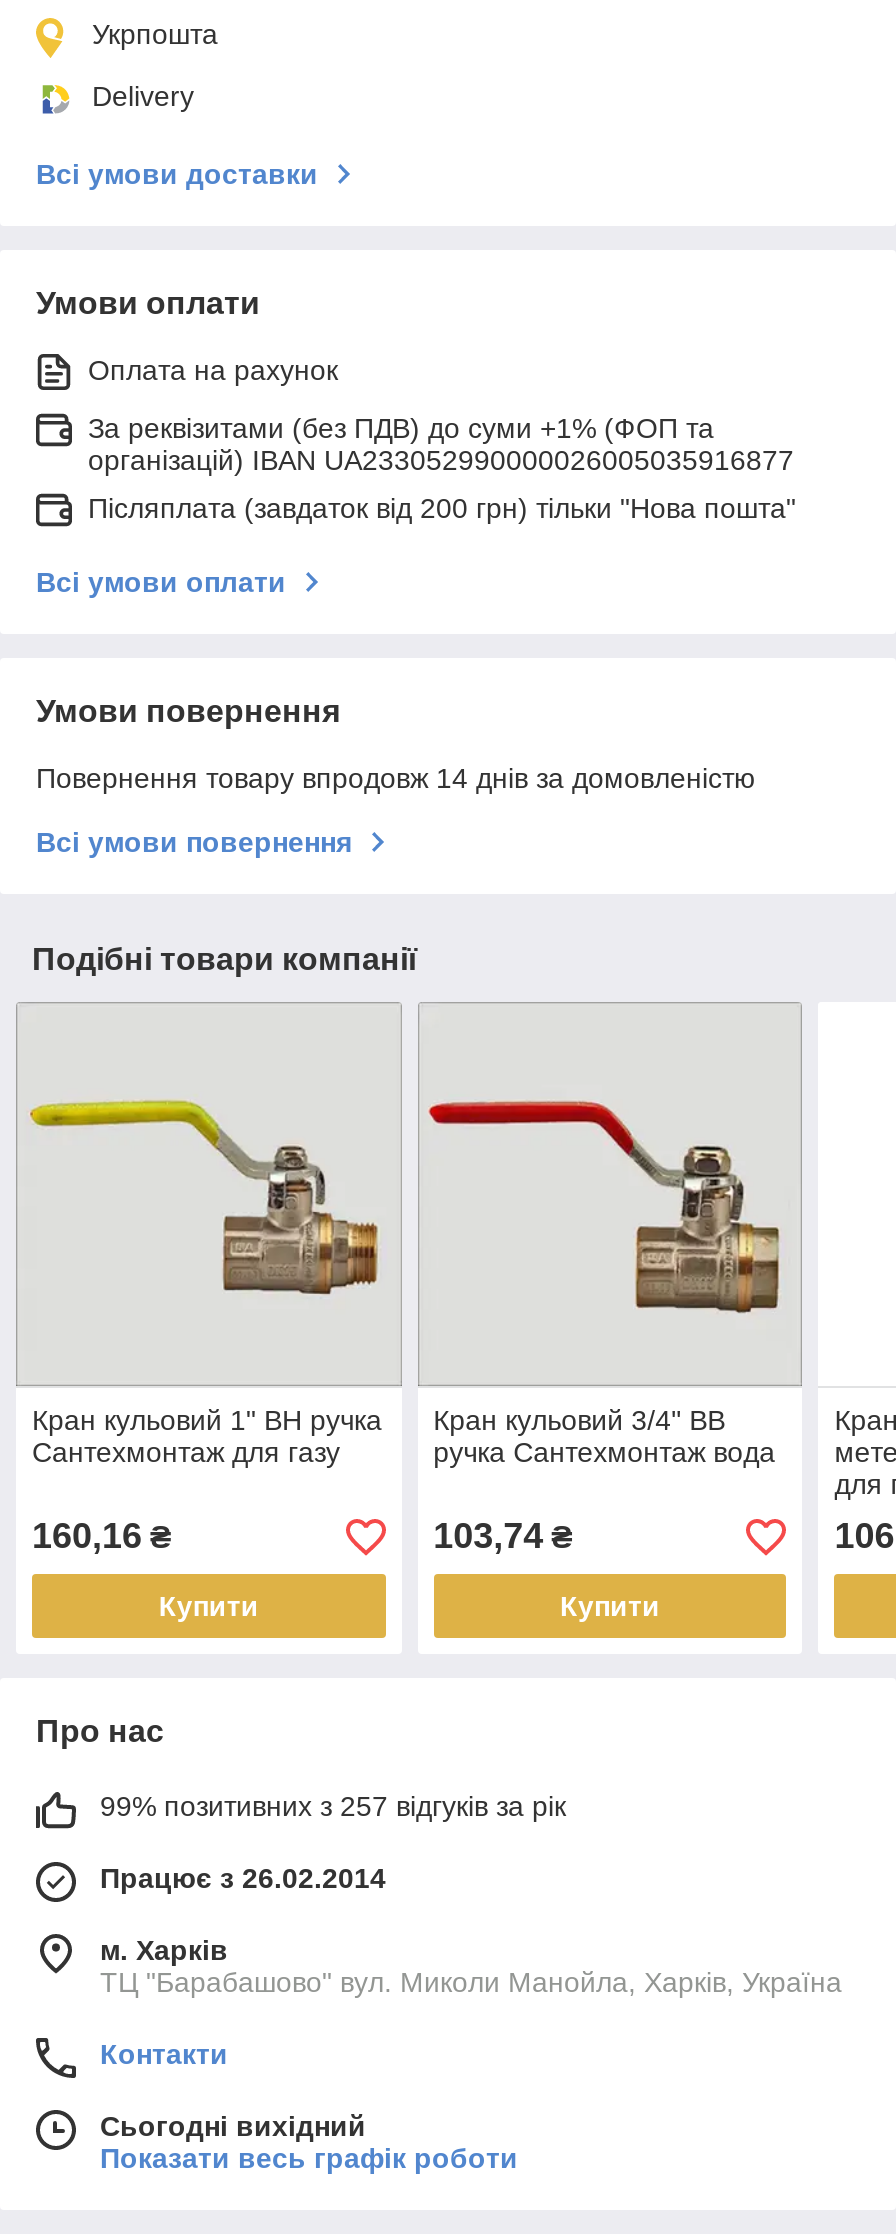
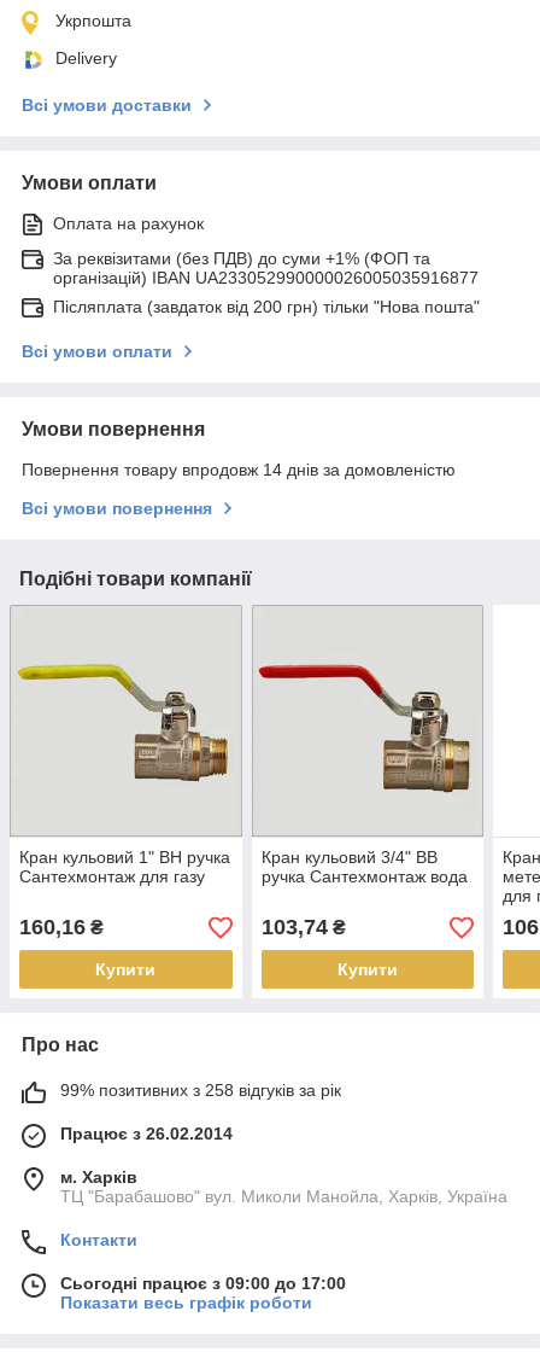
[100,1791,566,1823] 99% позитивних з 257 відгуків за рік -> [60,1081,341,1100] 99% позитивних з 258 відгуків за рік
[100,2111,366,2143] Сьогодні вихідний -> [60,1274,346,1293] Сьогодні працює з 09:00 до 17:00

